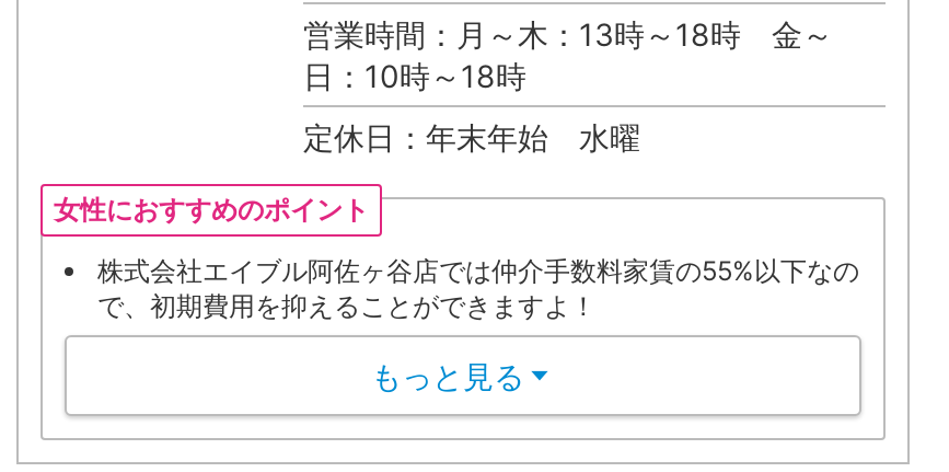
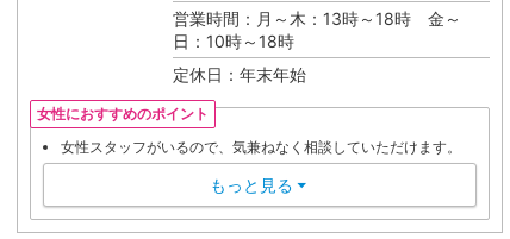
[303,119,640,156] 定休日：年末年始 水曜 -> [173,65,323,85] 定休日：年末年始
[97,255,859,323] 株式会社エイブル阿佐ヶ谷店では仲介手数料家賃の55%以下なの | で、初期費用を抑えることができますよ！ -> [61,138,461,156] 女性スタッフがいるので、気兼ねなく相談していただけます。

